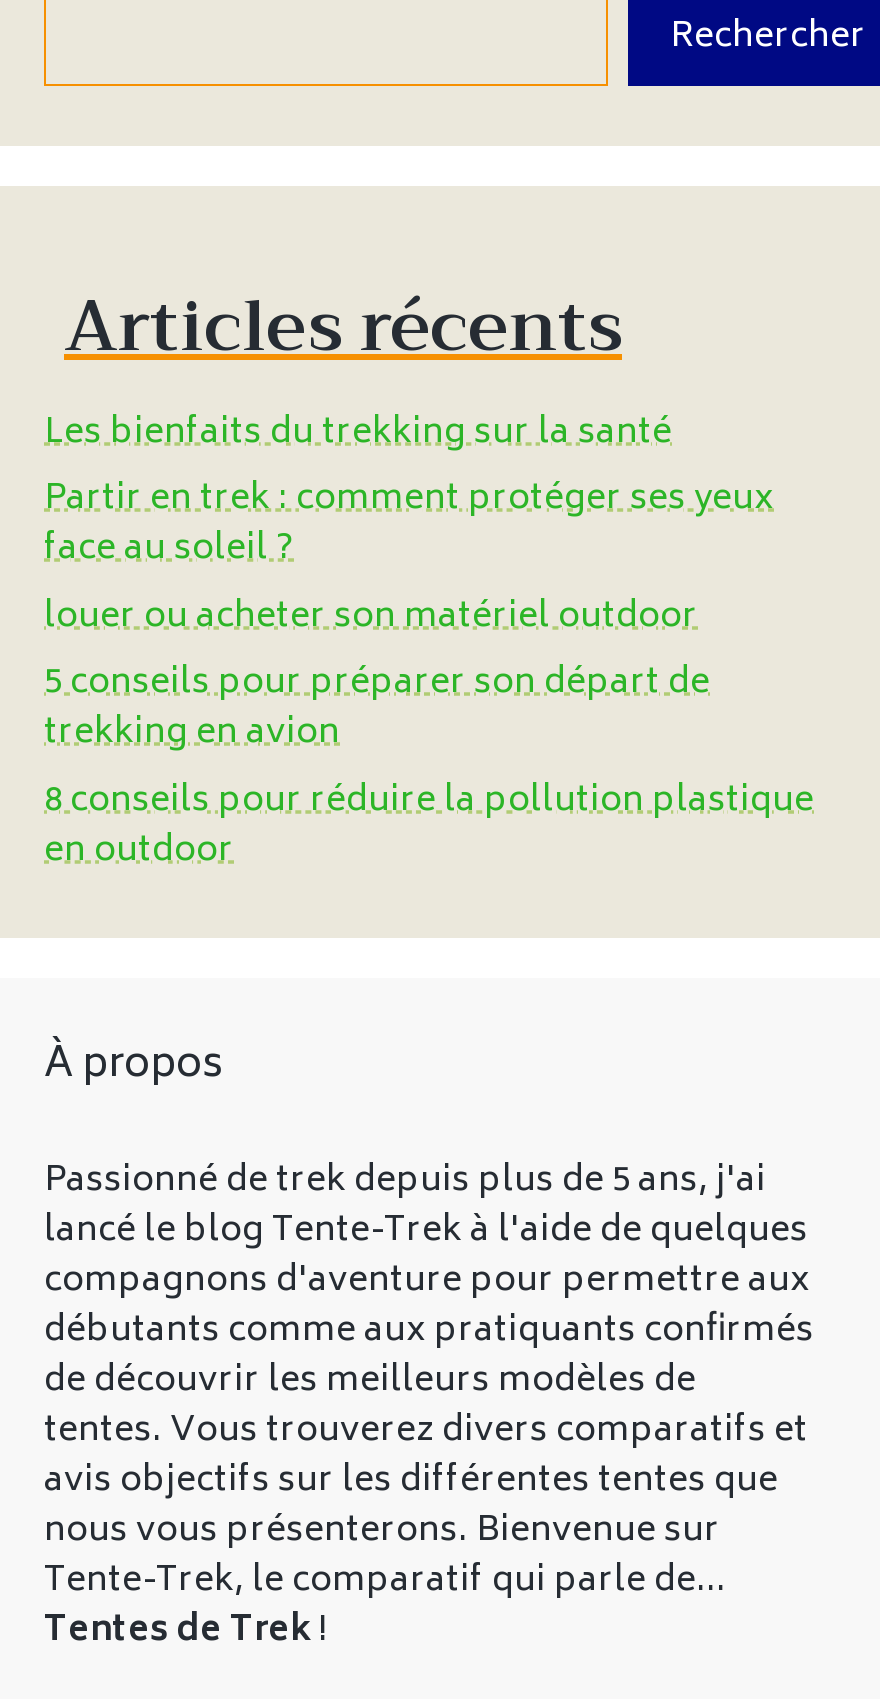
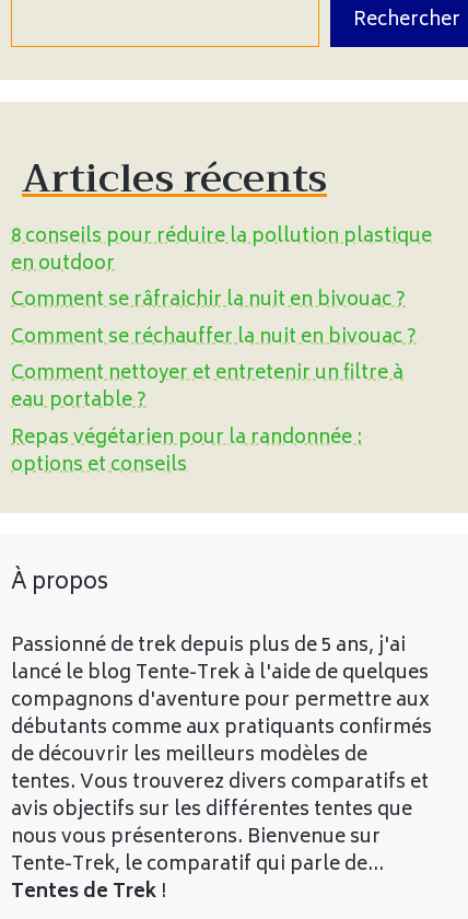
[44,404,774,764] Les bienfaits du trekking sur la santé | Partir en trek : comment protéger ses yeux | face au soleil ? | louer ou acheter son matériel outdoor | 5 conseils pour préparer son départ de | trekking en avion -> none
moved [44,772,814,882] -> [11,221,432,281]: 8 conseils pour réduire la pollution plastique | en outdoor
none -> [11,285,417,482] Comment se râfraichir la nuit en bivouac ? | Comment se réchauffer la nuit en bivouac ? | Comment nettoyer et entretenir un filtre à | eau portable ? | Repas végétarien pour la randonnée : | options et conseils

